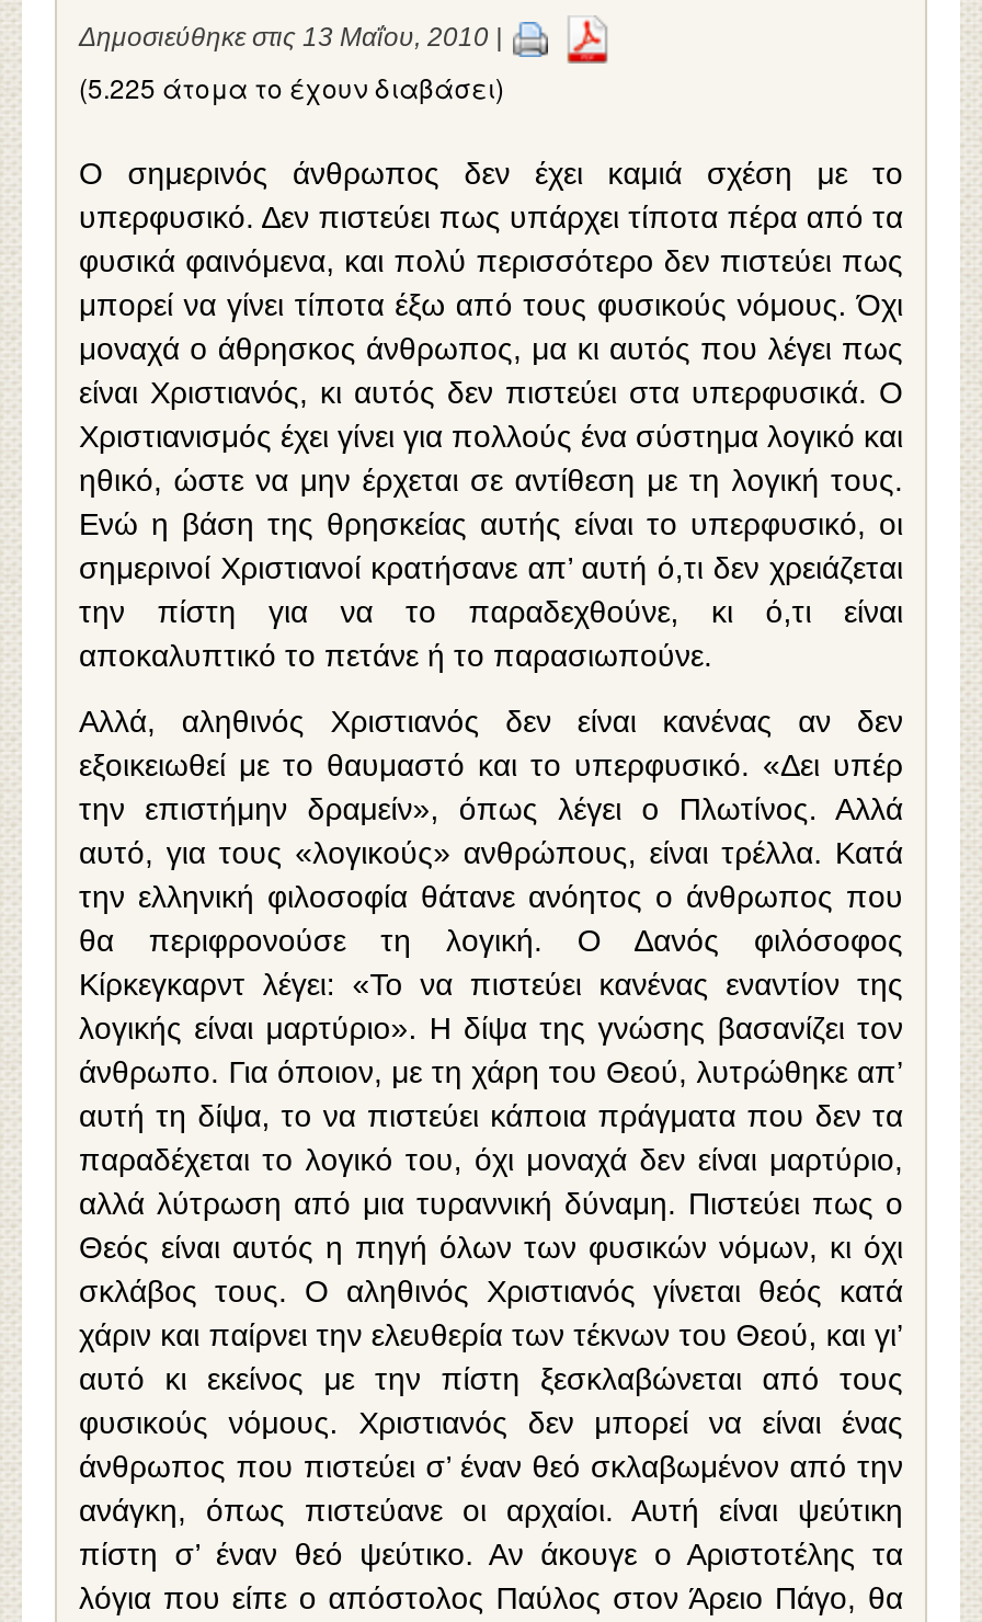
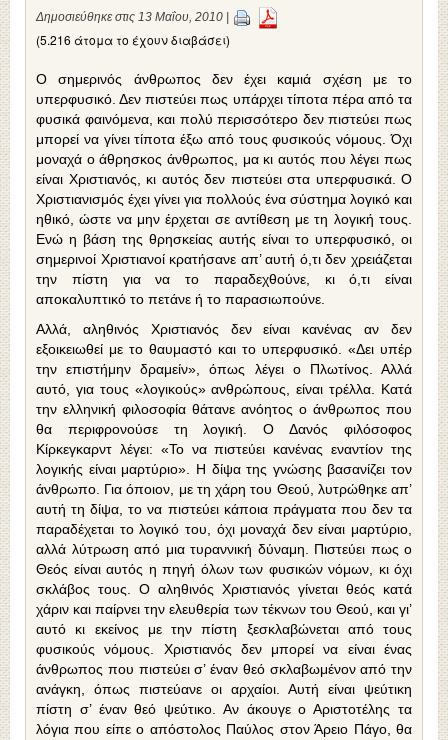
[79,68,504,105] (5.225 άτομα το έχουν διαβάσει) -> [36,31,230,48] (5.216 άτομα το έχουν διαβάσει)

